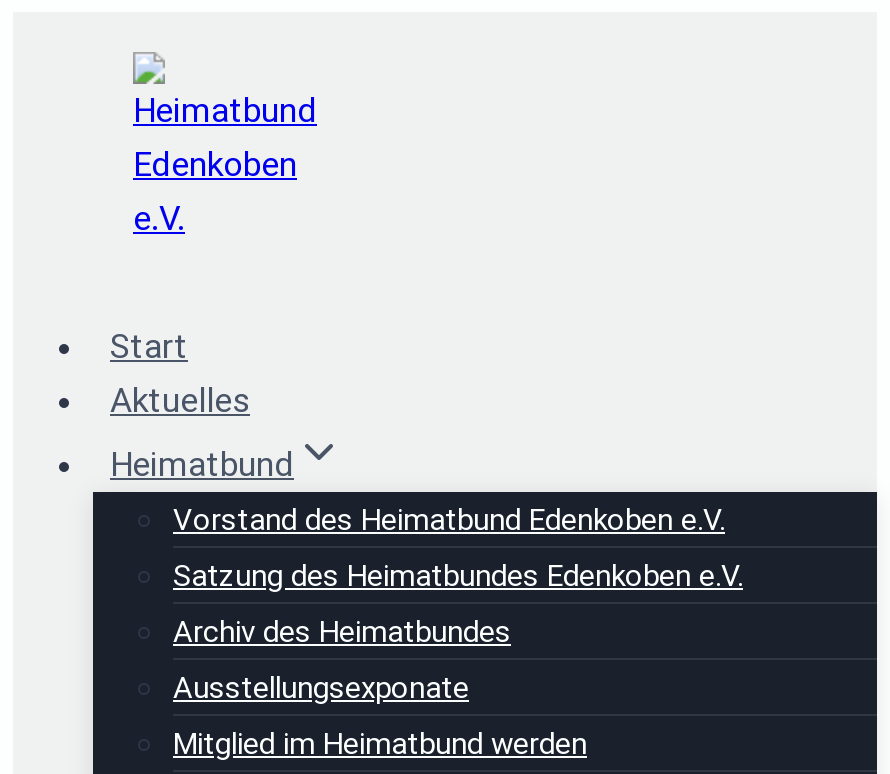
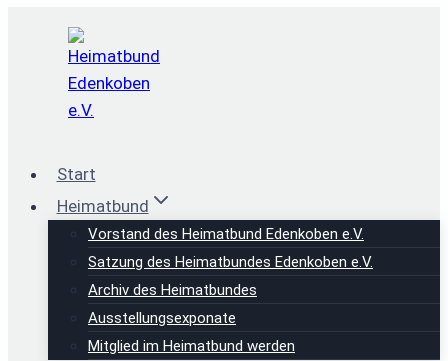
[110,380,250,420] Aktuelles -> none

